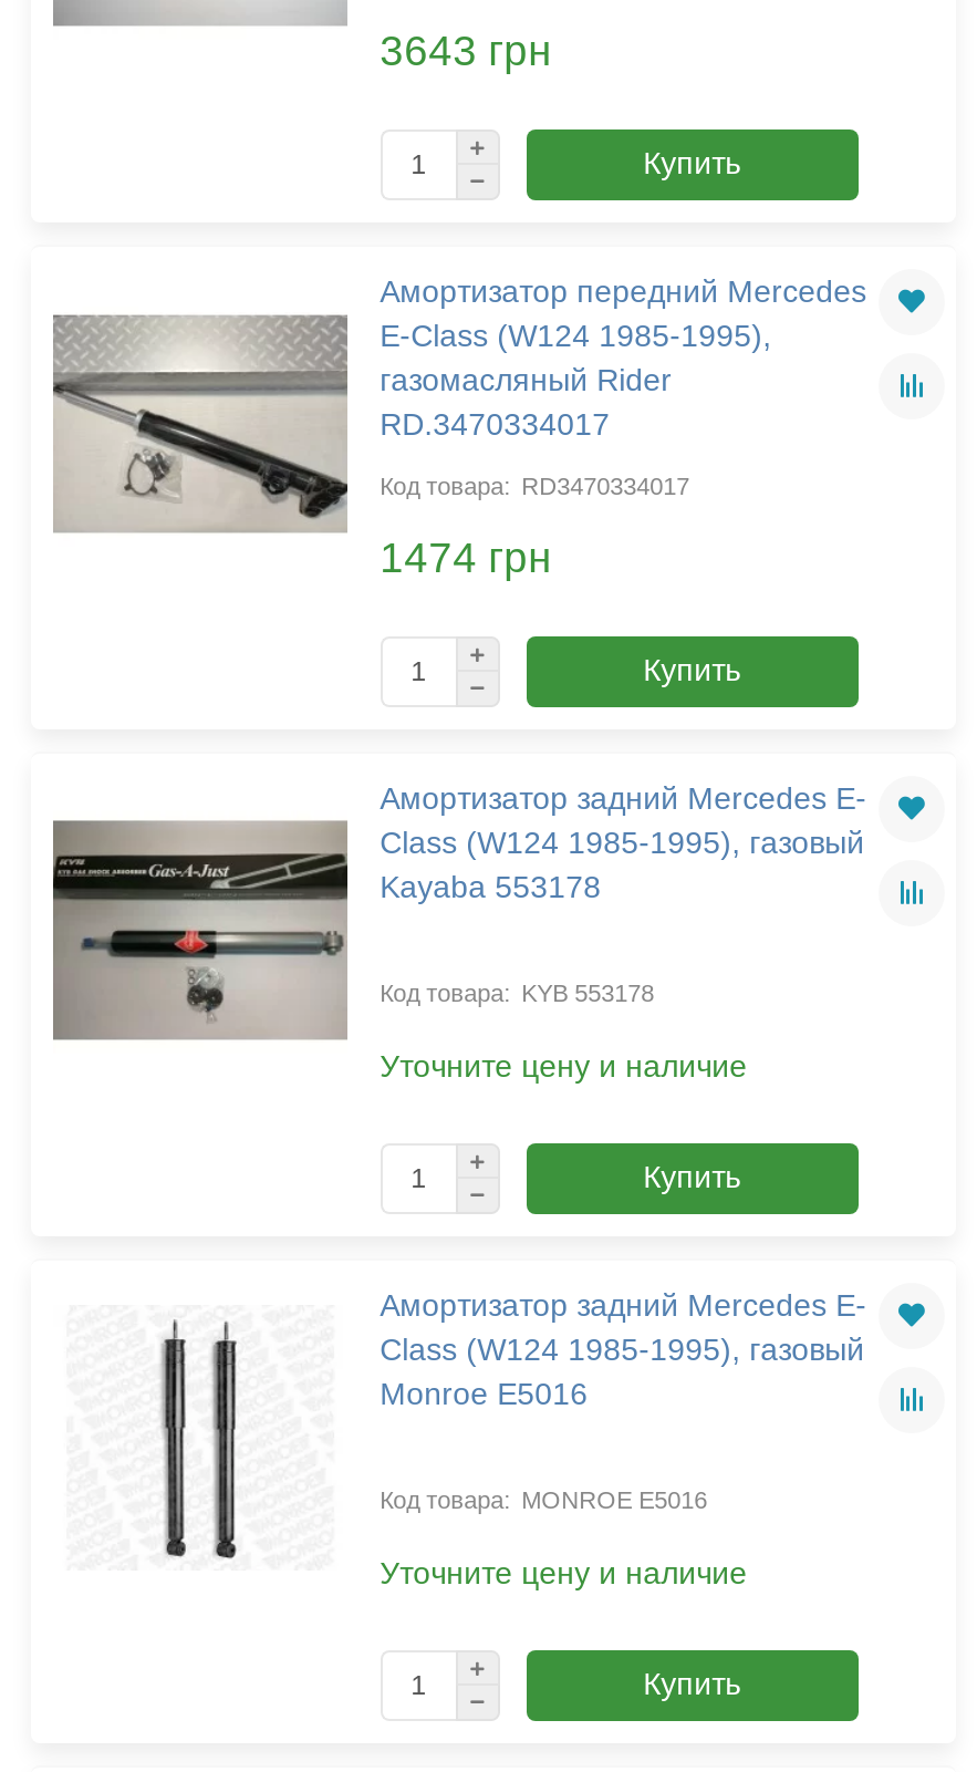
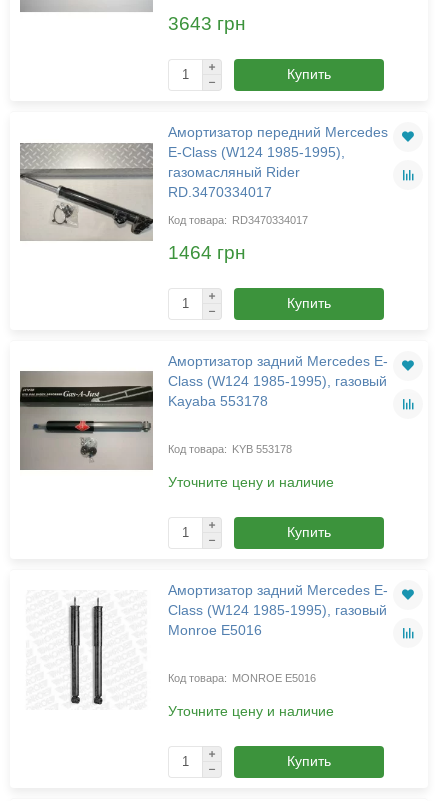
[380,535,553,581] 1474 грн -> [168,242,246,263] 1464 грн

